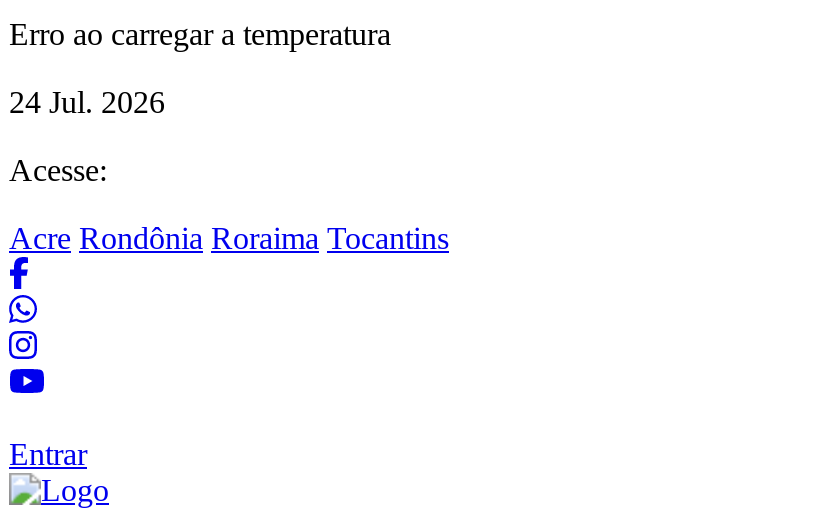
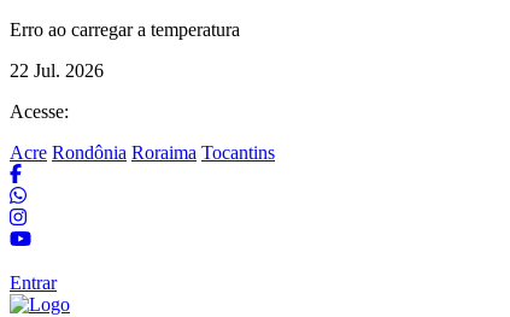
[9,85,165,119] 24 Jul. 2026 -> [10,60,104,81] 22 Jul. 2026

